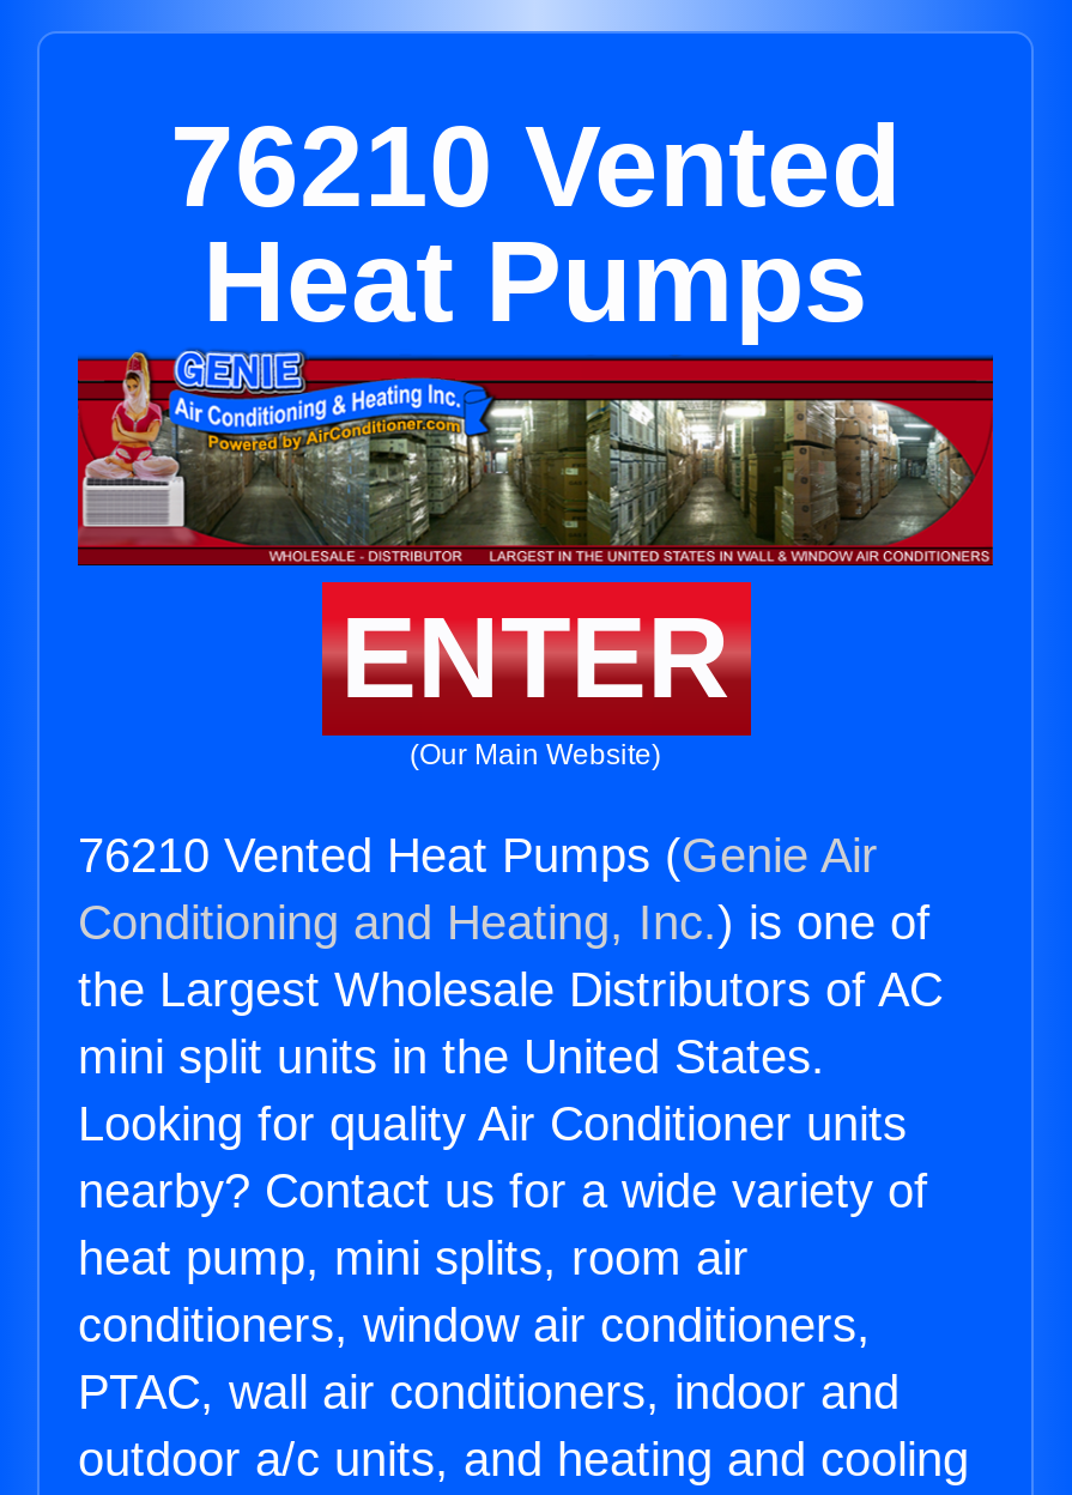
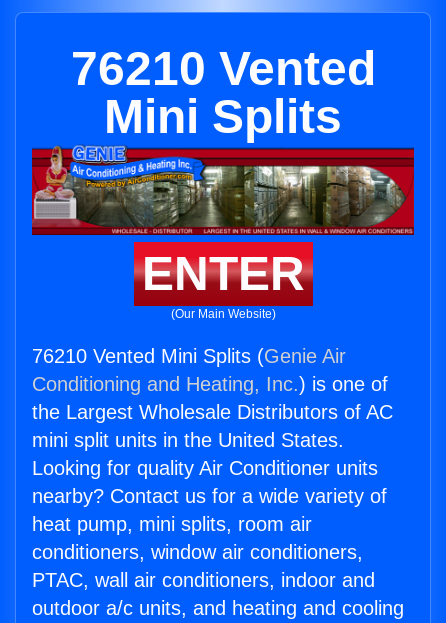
[202,218,868,345] Heat Pumps -> [104,90,342,143] Mini Splits
[78,829,878,882] 76210 Vented Heat Pumps (Genie Air -> [32,345,346,367] 76210 Vented Mini Splits (Genie Air

